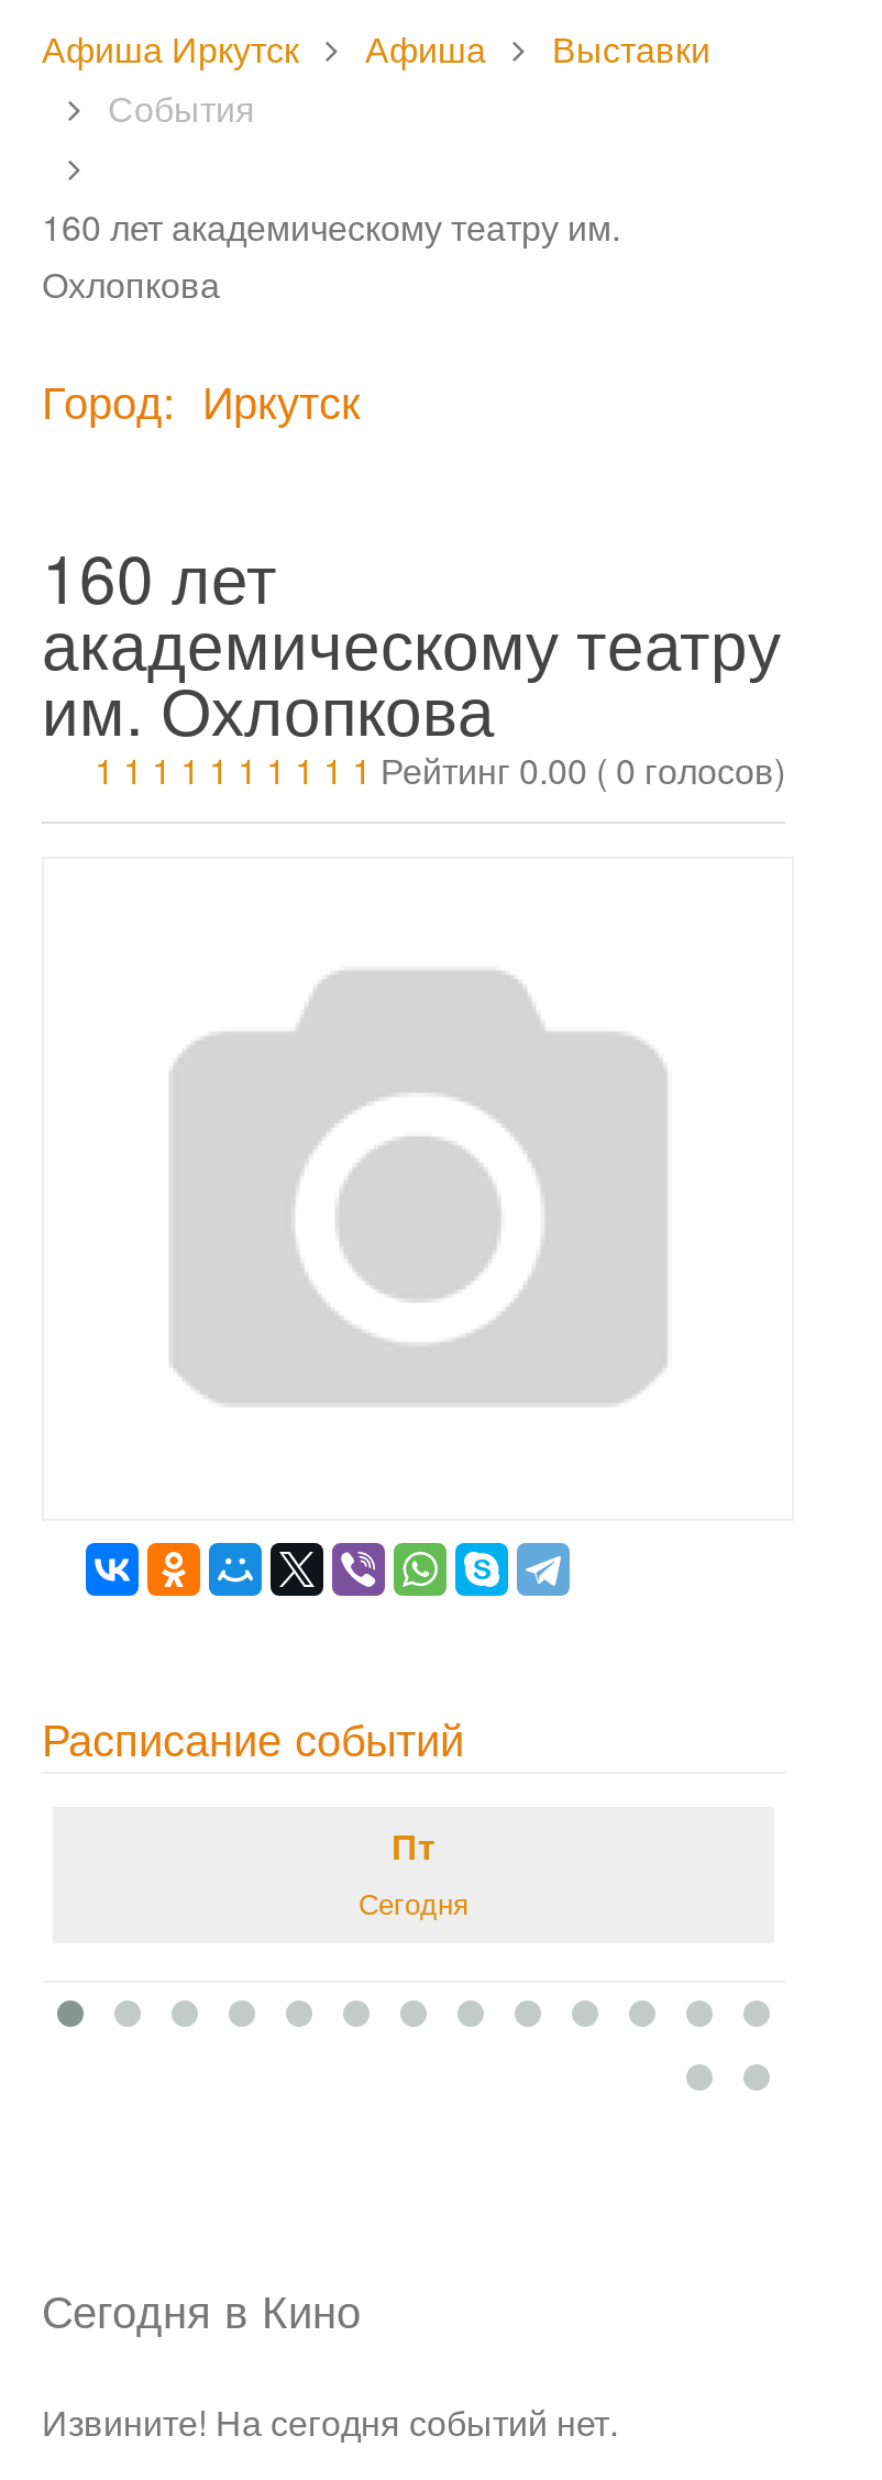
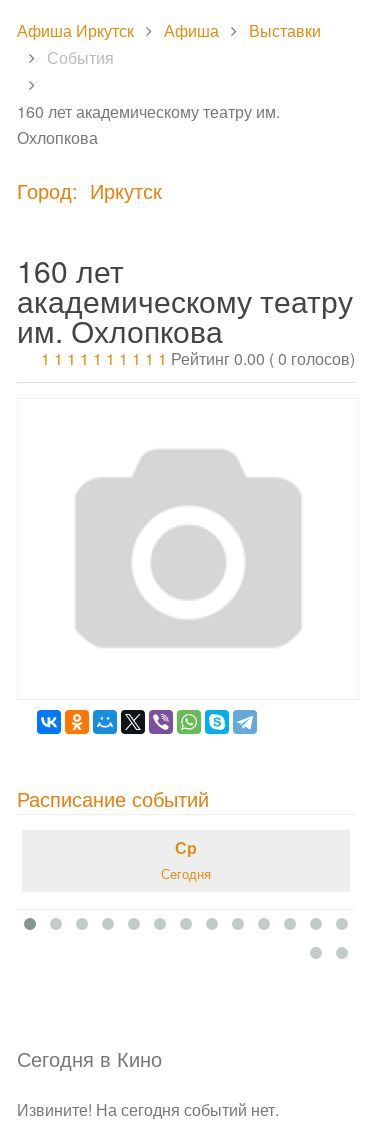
[392,1821,436,1871] Пт -> [175,836,197,859] Ср

